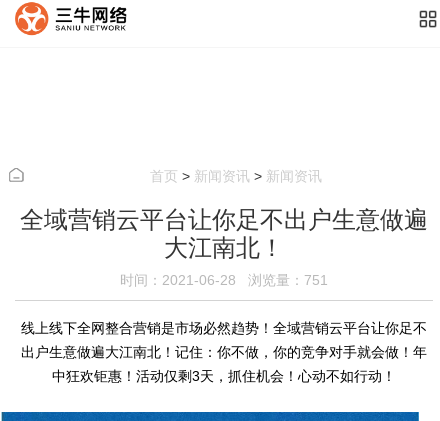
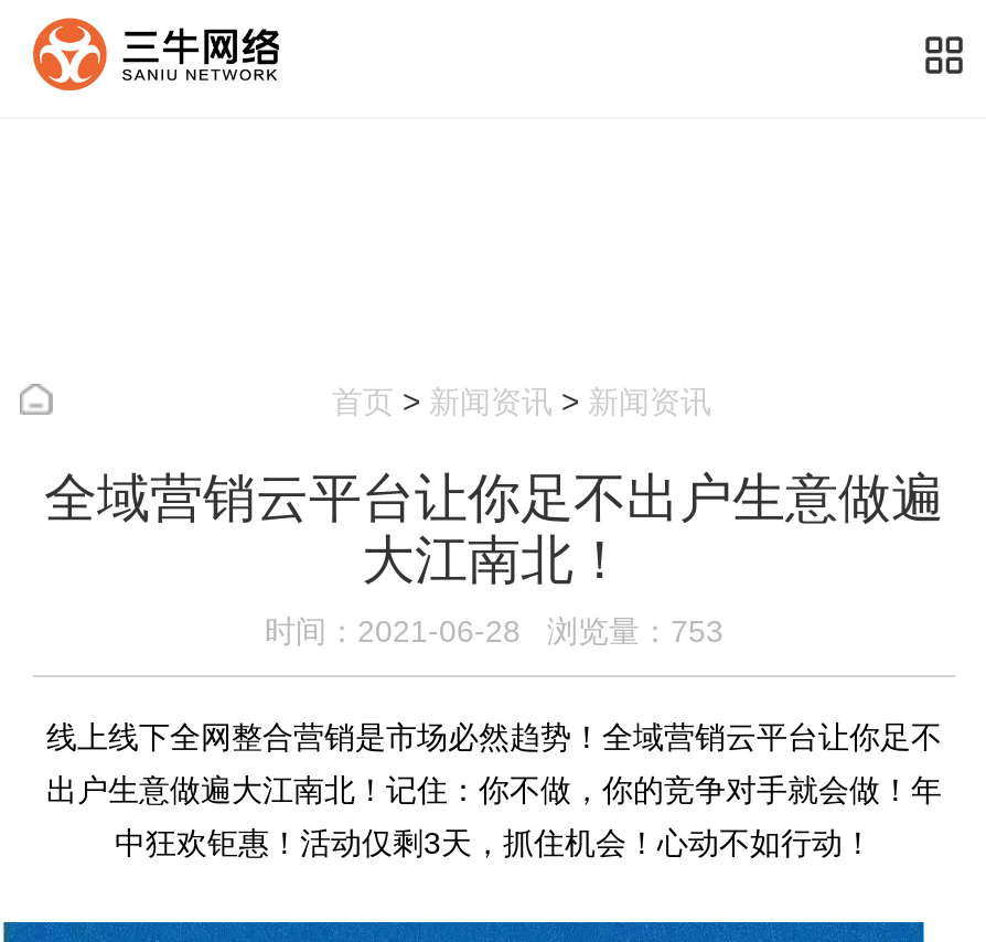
[120,272,328,288] 时间：2021-06-28 浏览量：751 -> [265,613,724,649] 时间：2021-06-28 浏览量：753

